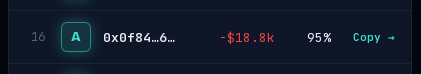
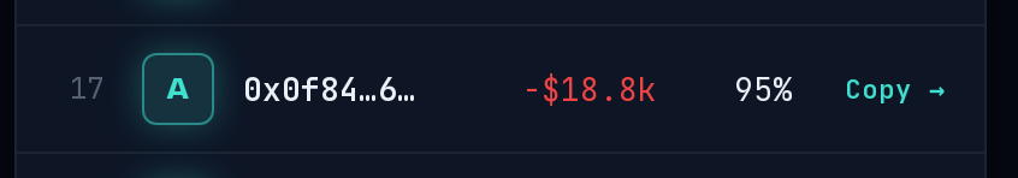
[31,28,81,45] 16 A -> [70,69,190,108] 17 A

